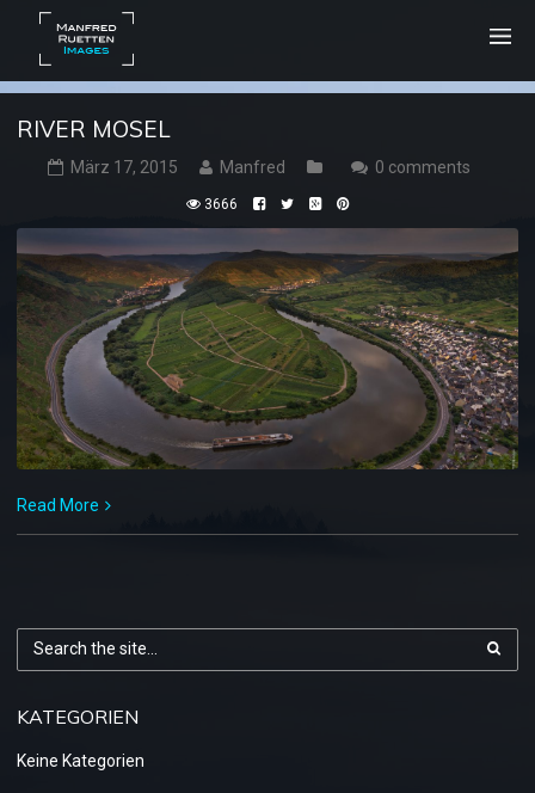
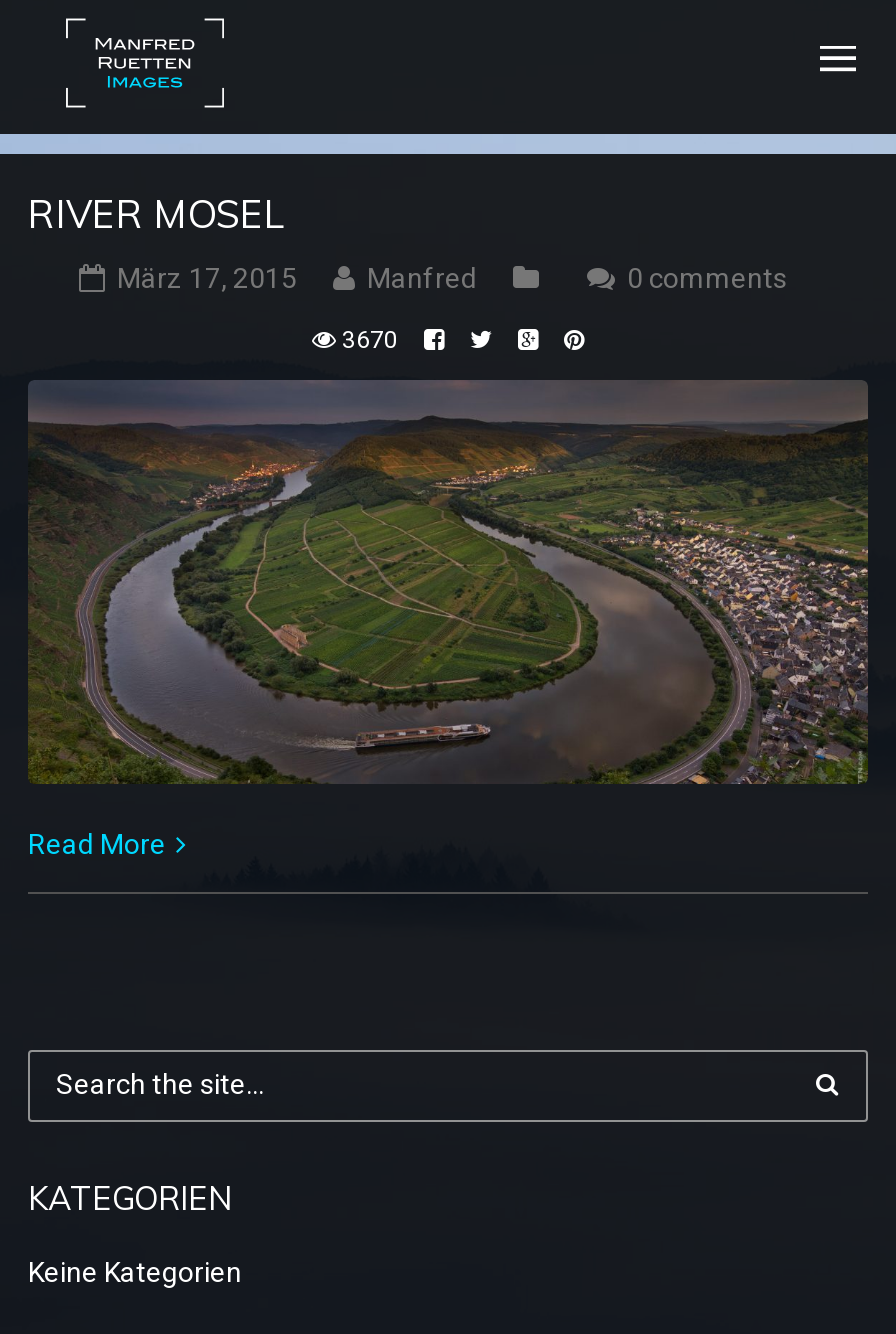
[204,196,238,213] 3666 -> [342,326,398,354] 3670

